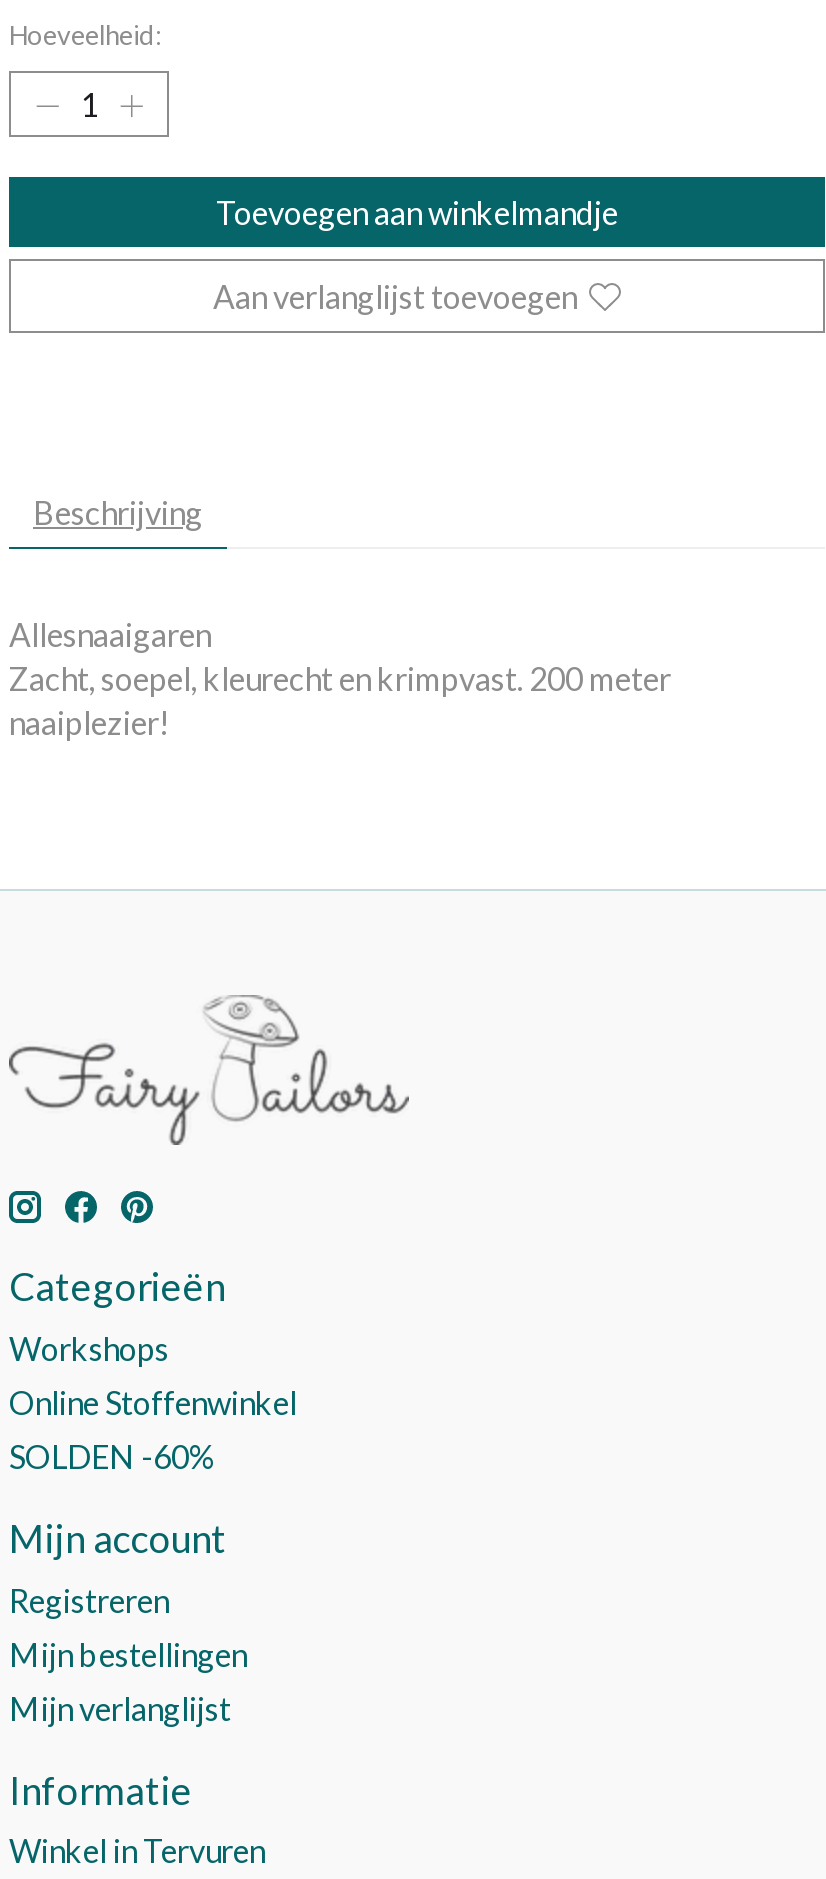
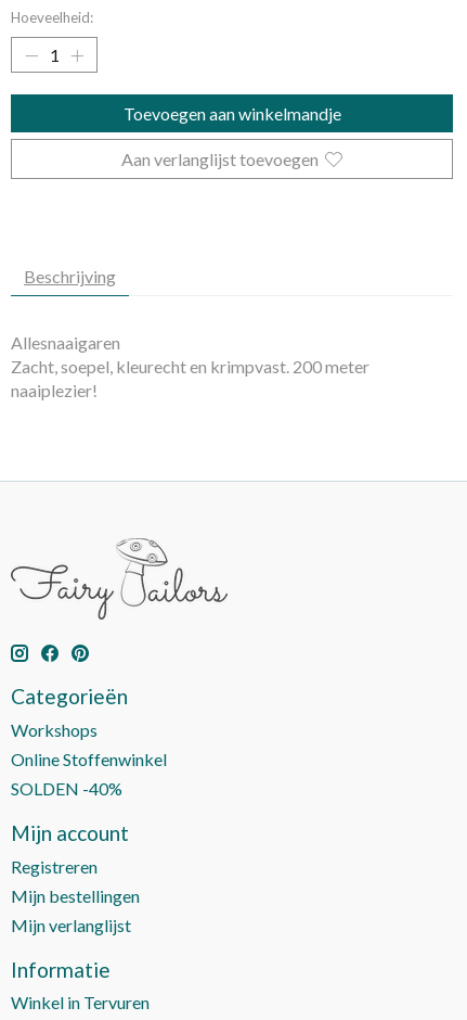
[9,1437,215,1475] SOLDEN -60% -> [11,778,122,799] SOLDEN -40%

